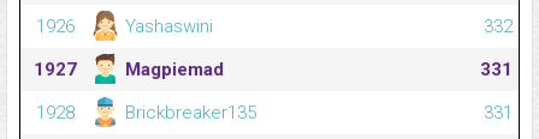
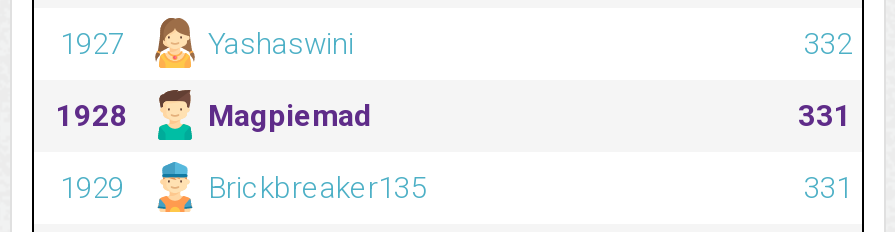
[36,16,75,37] 1926 -> [60,26,124,62] 1927
[34,59,77,80] 1927 -> [56,98,128,134] 1928
[36,102,75,124] 1928 -> [60,170,124,206] 1929

